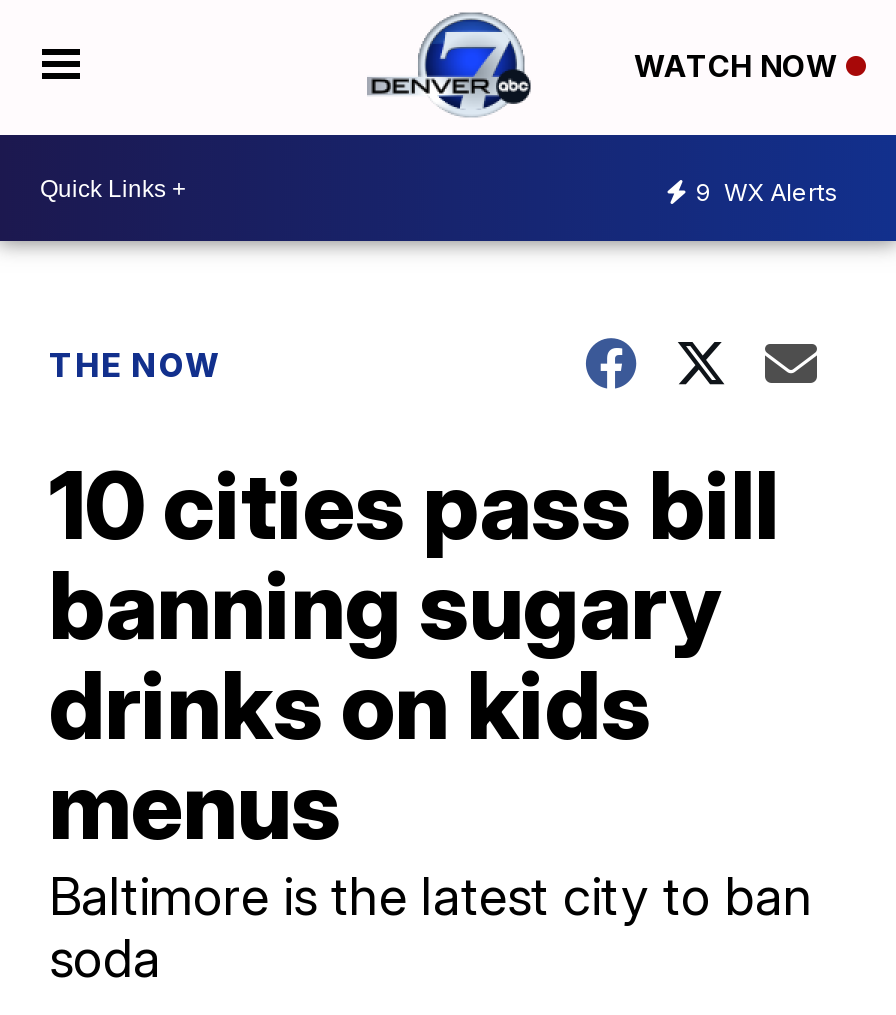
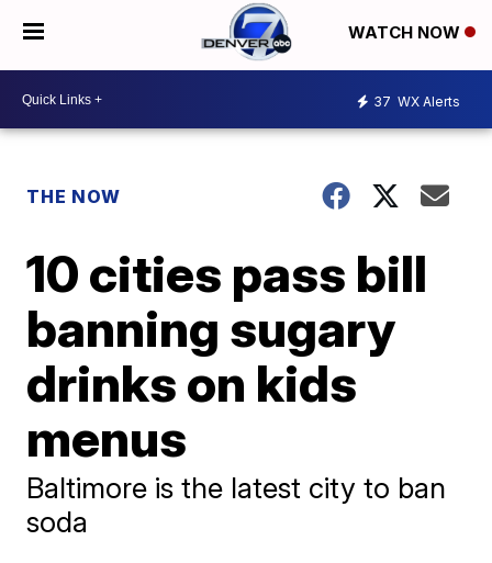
[696,176,838,206] 9 WX Alerts -> [373,93,460,109] 37 WX Alerts

